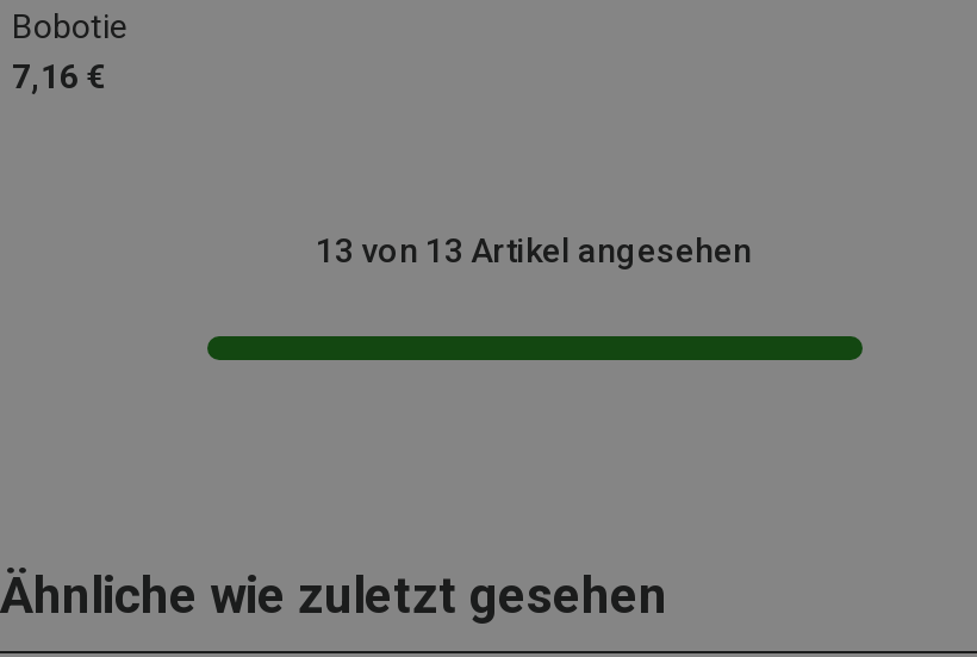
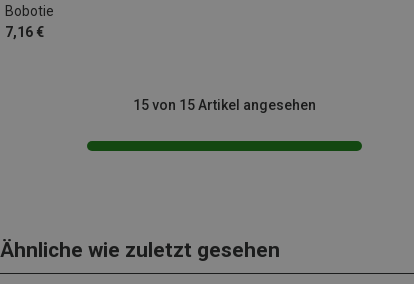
[316,232,752,270] 13 von 13 Artikel angesehen -> [132,97,315,113] 15 von 15 Artikel angesehen

